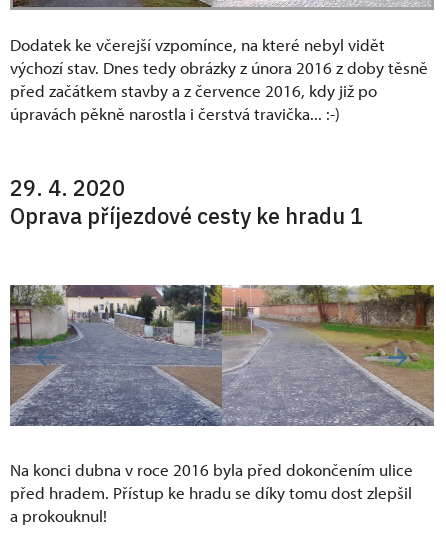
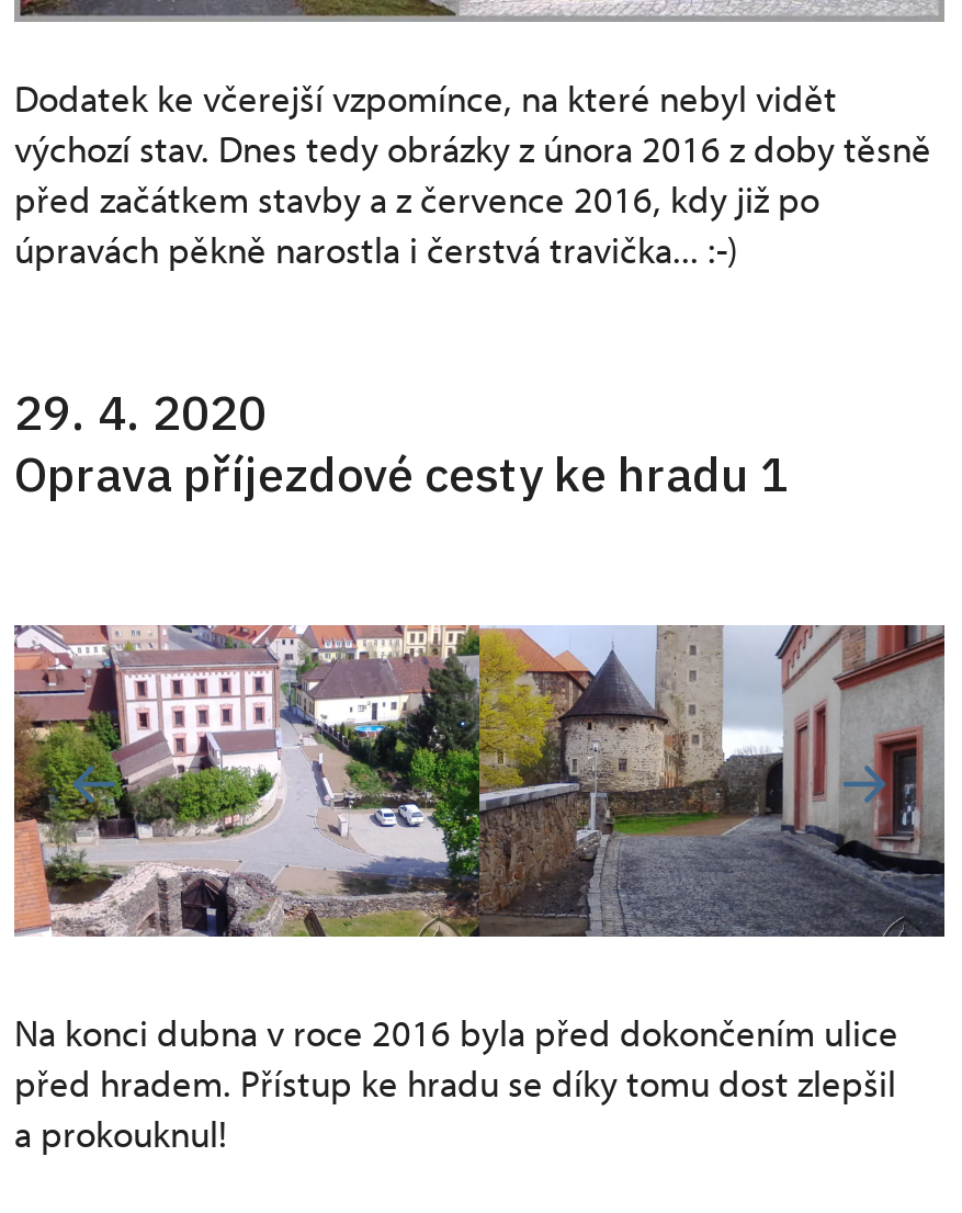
[9,284,435,427] [image] -> [12,623,947,939] [image]

